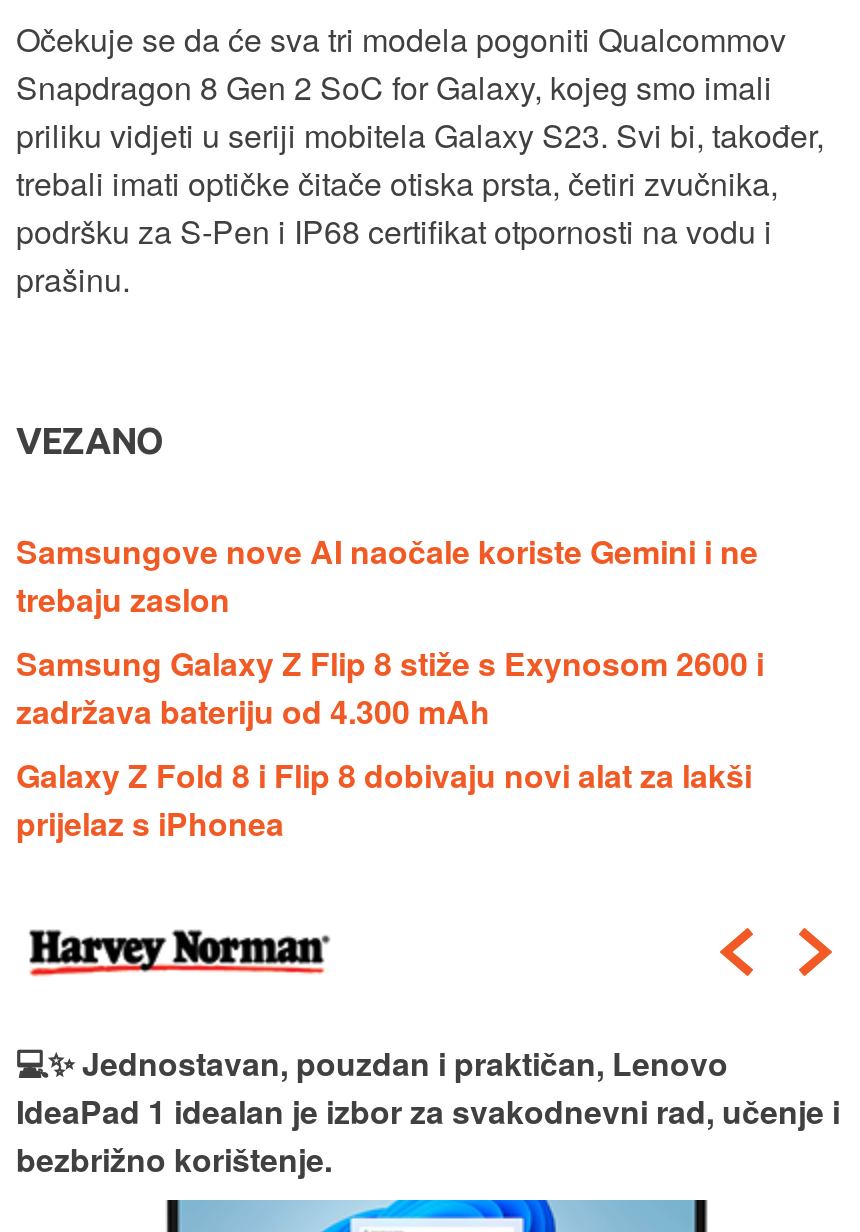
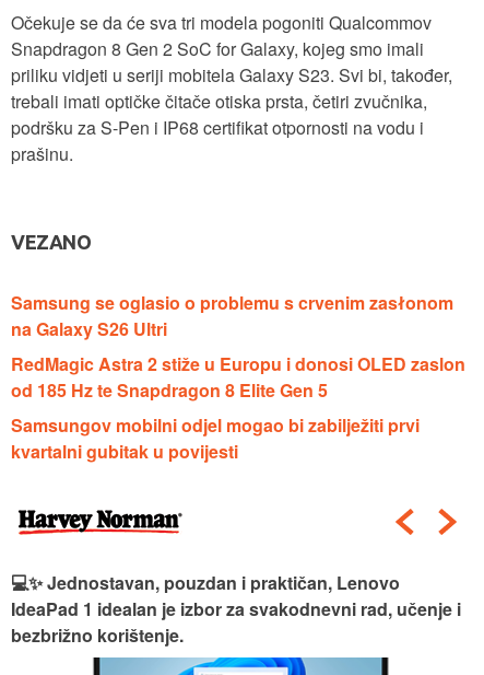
[16,528,764,846] Samsungove nove AI naočale koriste Gemini i ne | trebaju zaslon | Samsung Galaxy Z Flip 8 stiže s Exynosom 2600 i | zadržava bateriju od 4.300 mAh | Galaxy Z Fold 8 i Flip 8 dobivaju novi alat za lakši | prijelaz s iPhonea -> [11,290,465,464] Samsung se oglasio o problemu s crvenim zasłonom | na Galaxy S26 Ultri | RedMagic Astra 2 stiže u Europu i donosi OLED zaslon | od 185 Hz te Snapdragon 8 Elite Gen 5 | Samsungov mobilni odjel mogao bi zabilježiti prvi | kvartalni gubitak u povijesti

